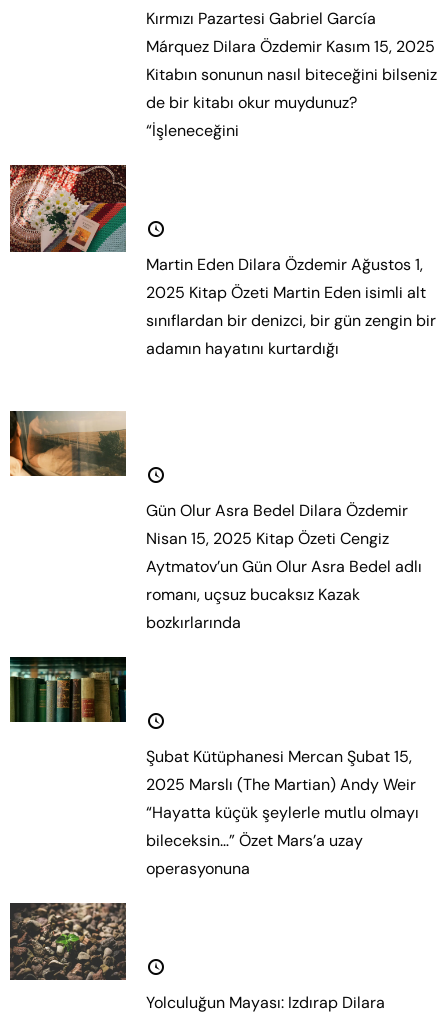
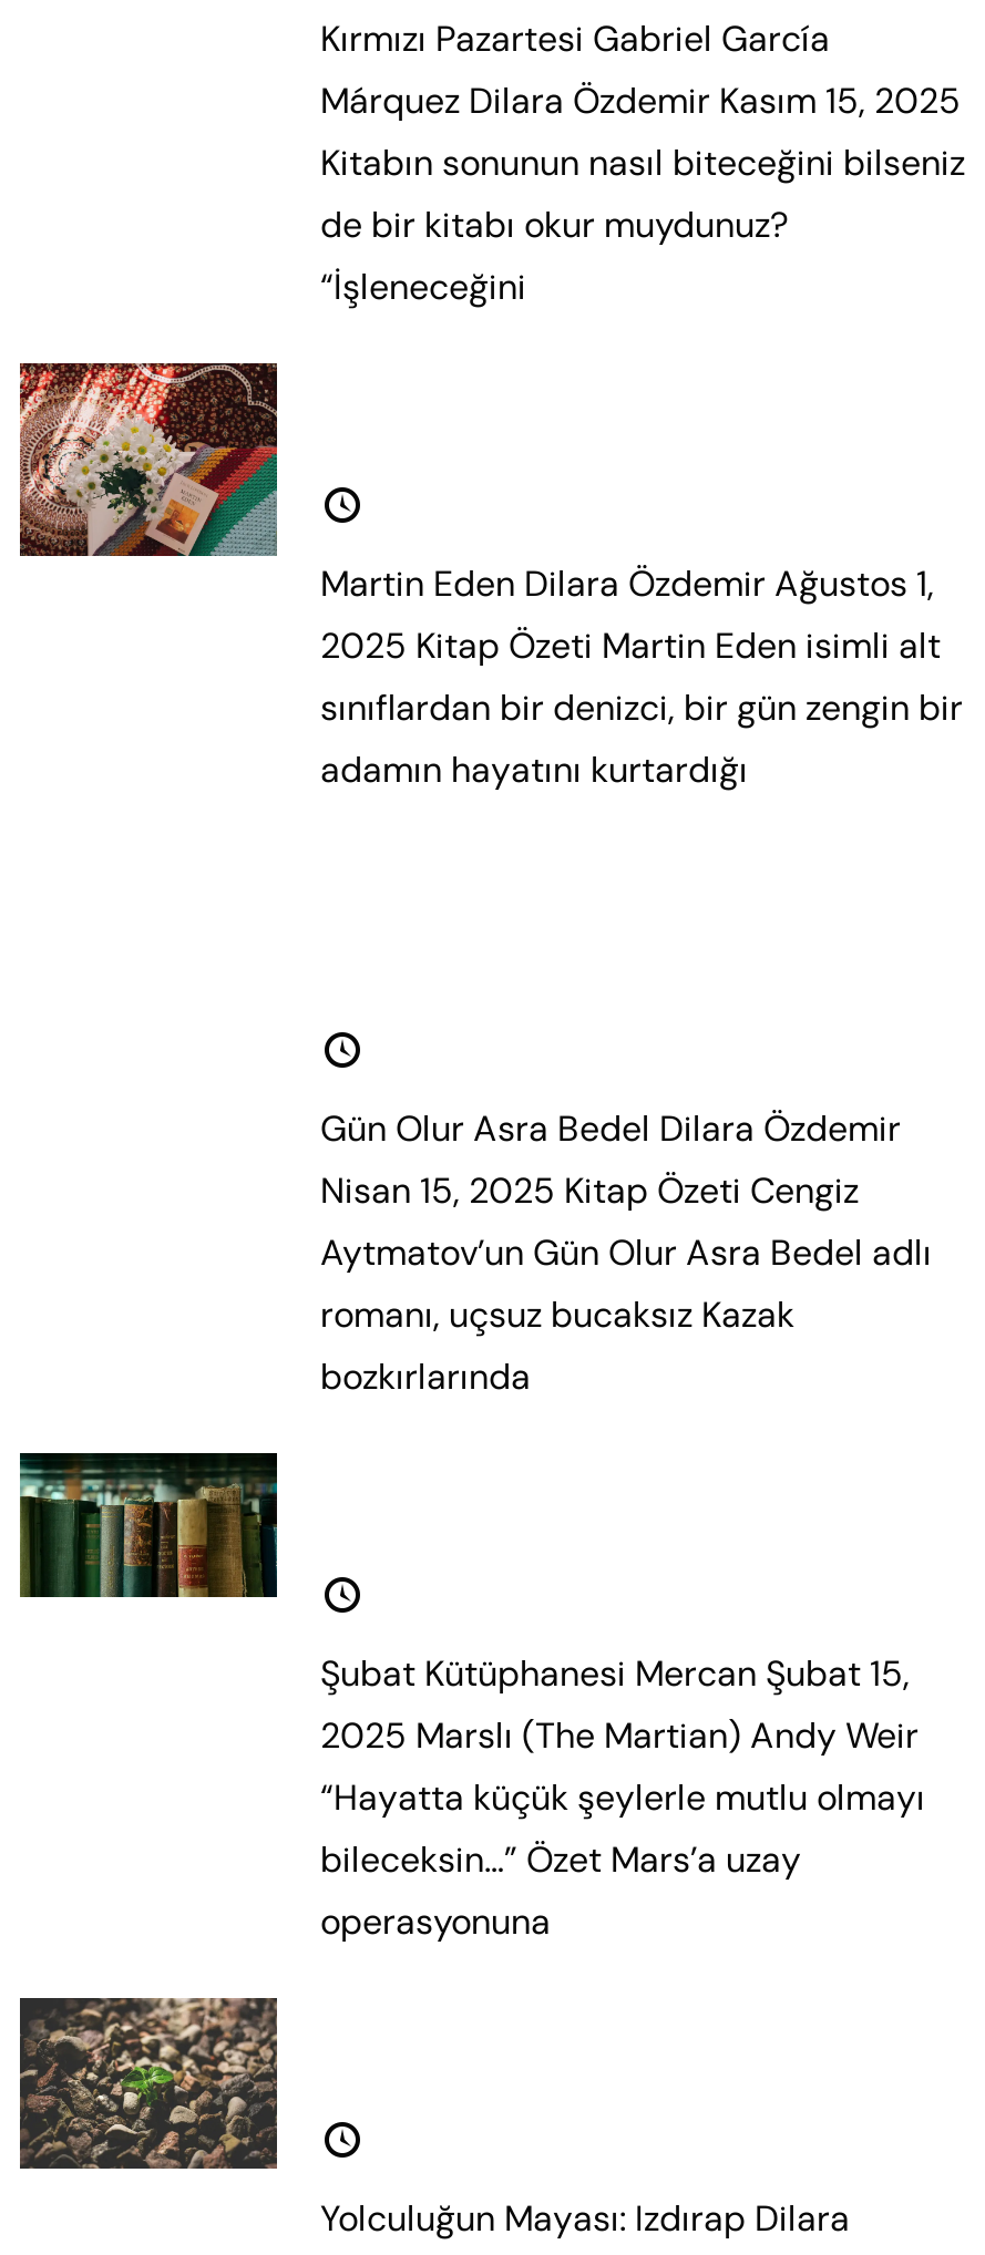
[9,410,127,477] [image] -> none

